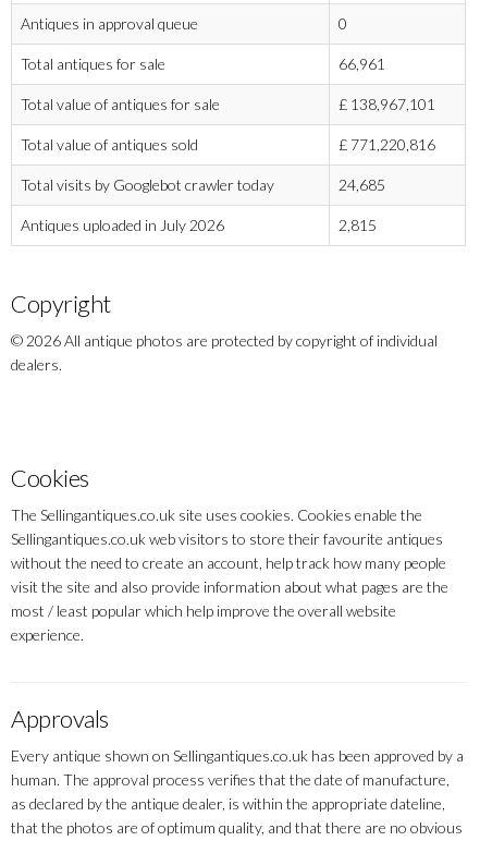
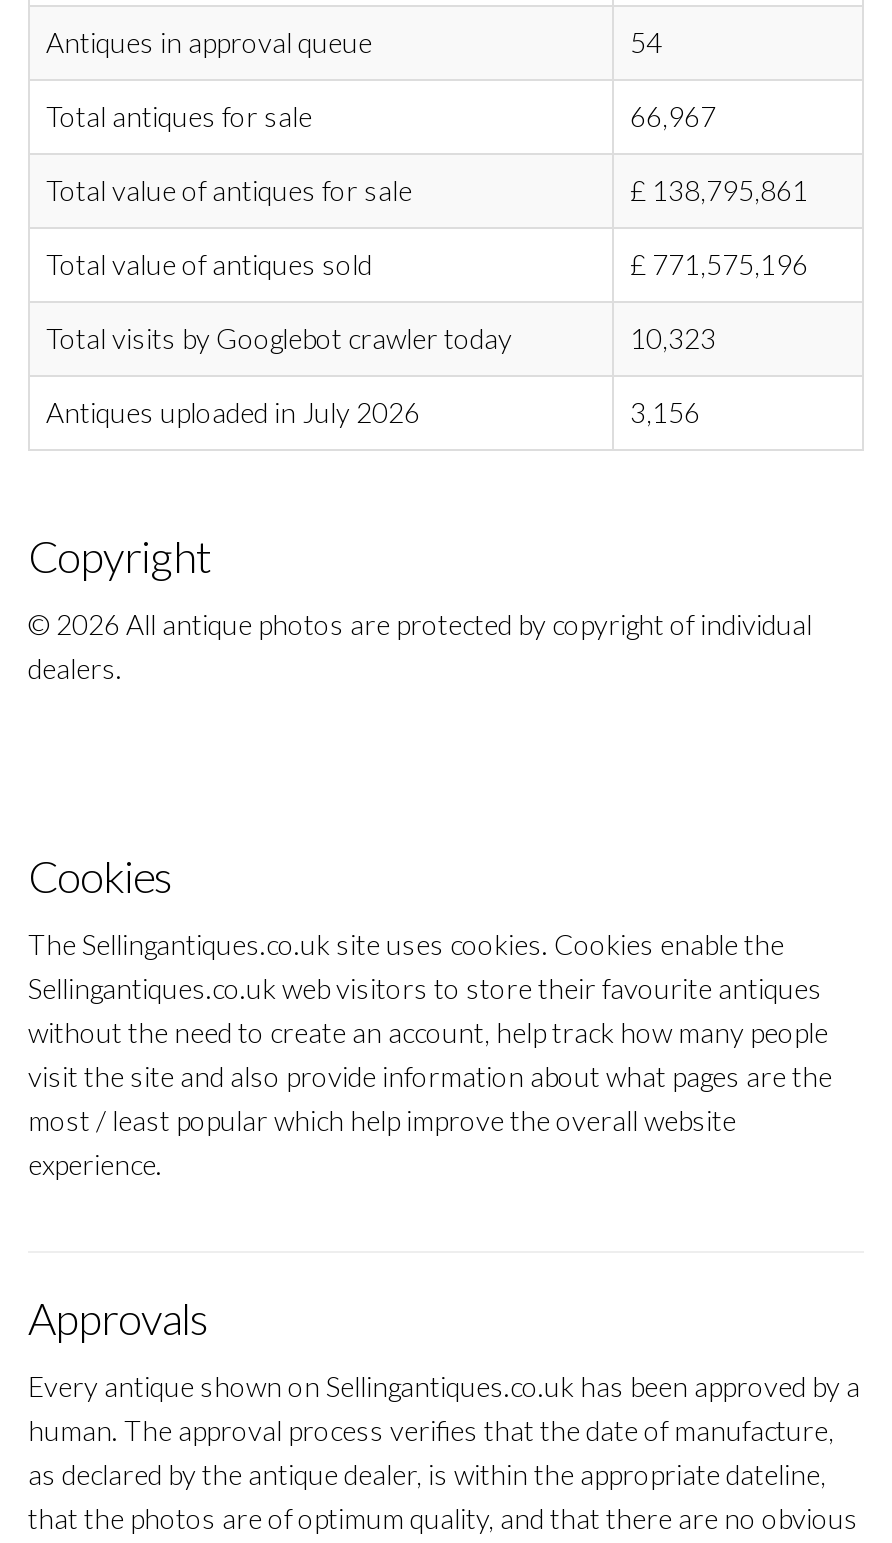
[339,15,347,33] 0 -> [630,26,662,60] 54
[339,55,385,73] 66,961 -> [630,100,716,134] 66,967
[339,95,435,114] £138,967,101 -> [630,174,808,208] £138,795,861
[339,136,435,154] £771,220,816 -> [630,248,808,282] £771,575,196
[339,176,385,194] 24,685 -> [630,322,716,356] 10,323
[339,216,377,235] 2,815 -> [630,396,700,430] 3,156

